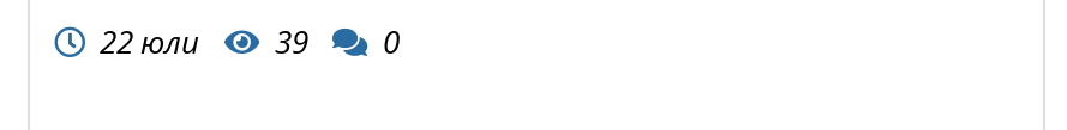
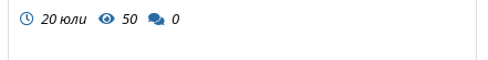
[92,19,308,62] 22 юли | 39 -> [38,9,137,28] 20 юли | 50

